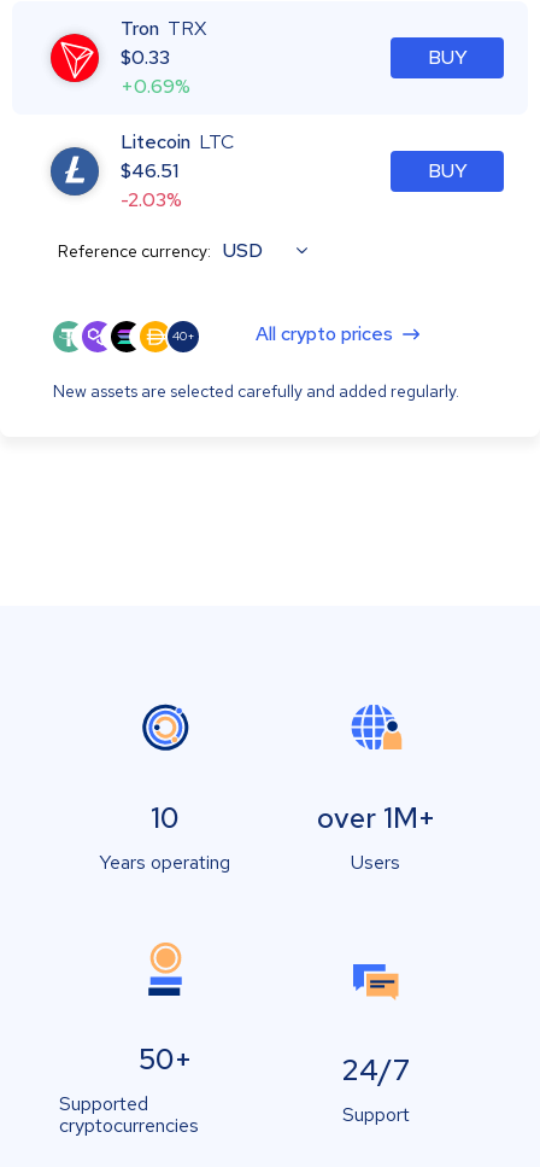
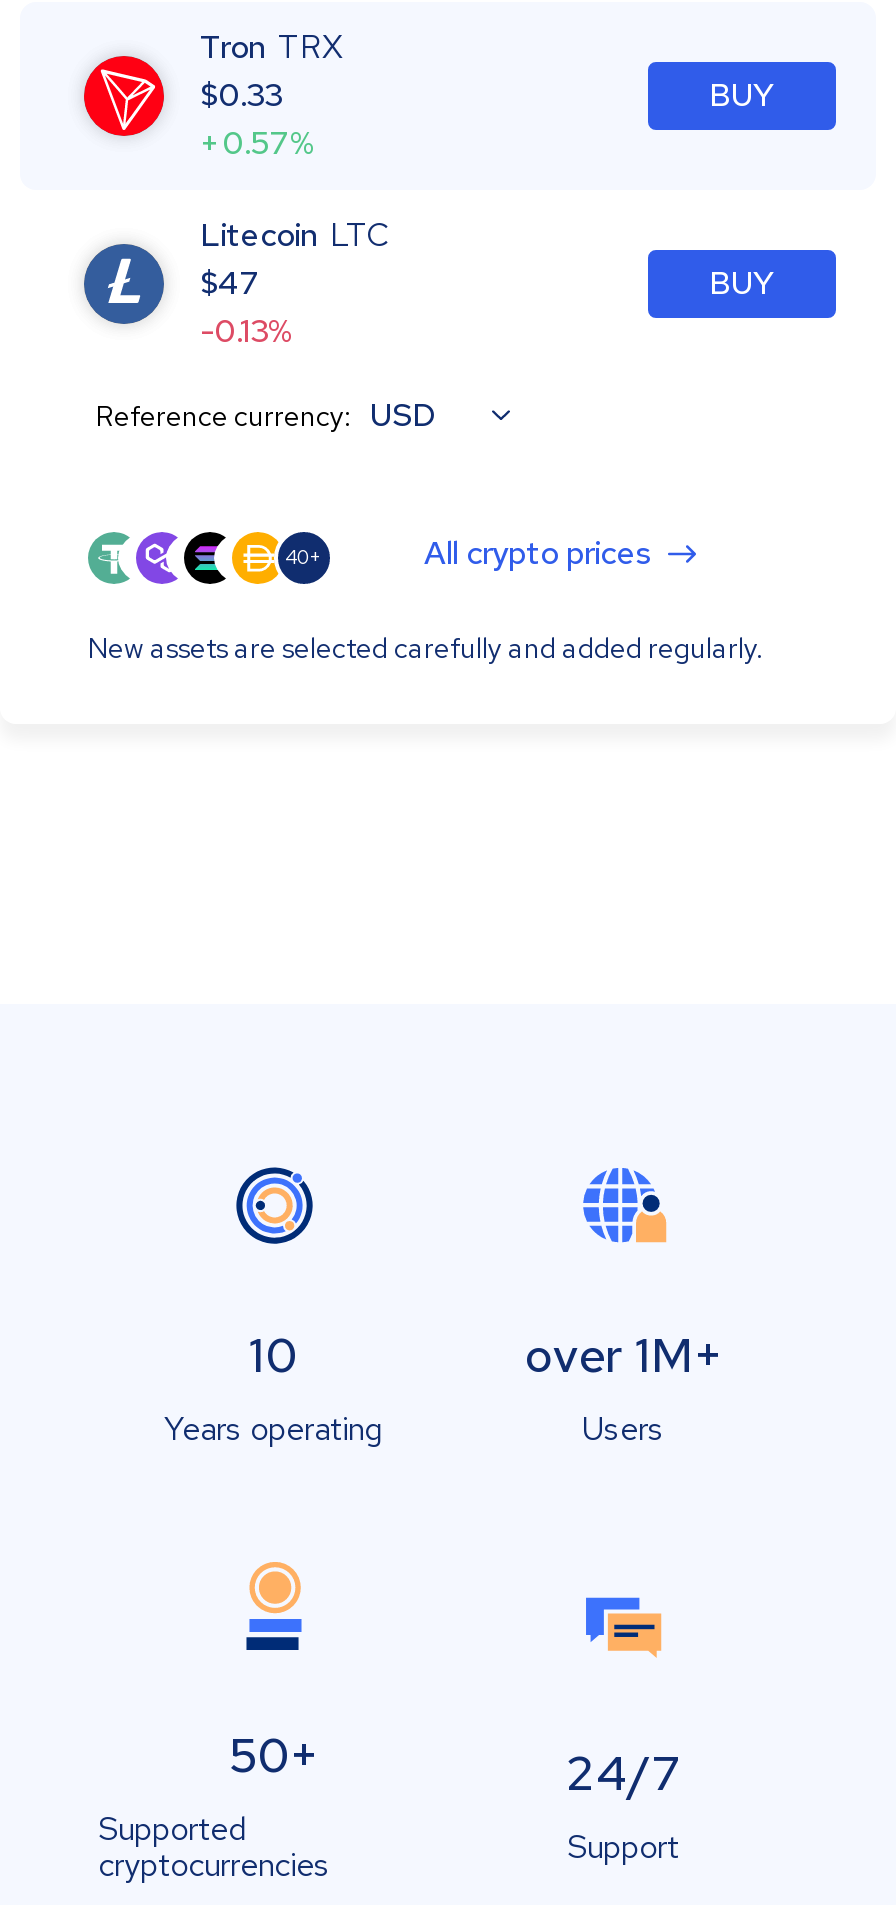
[121,73,190,99] +0.69% -> [200,122,316,164] +0.57%
[121,158,178,183] $46.51 -> [200,262,260,304] $47
[121,187,182,212] -2.03% -> [200,310,294,352] -0.13%

